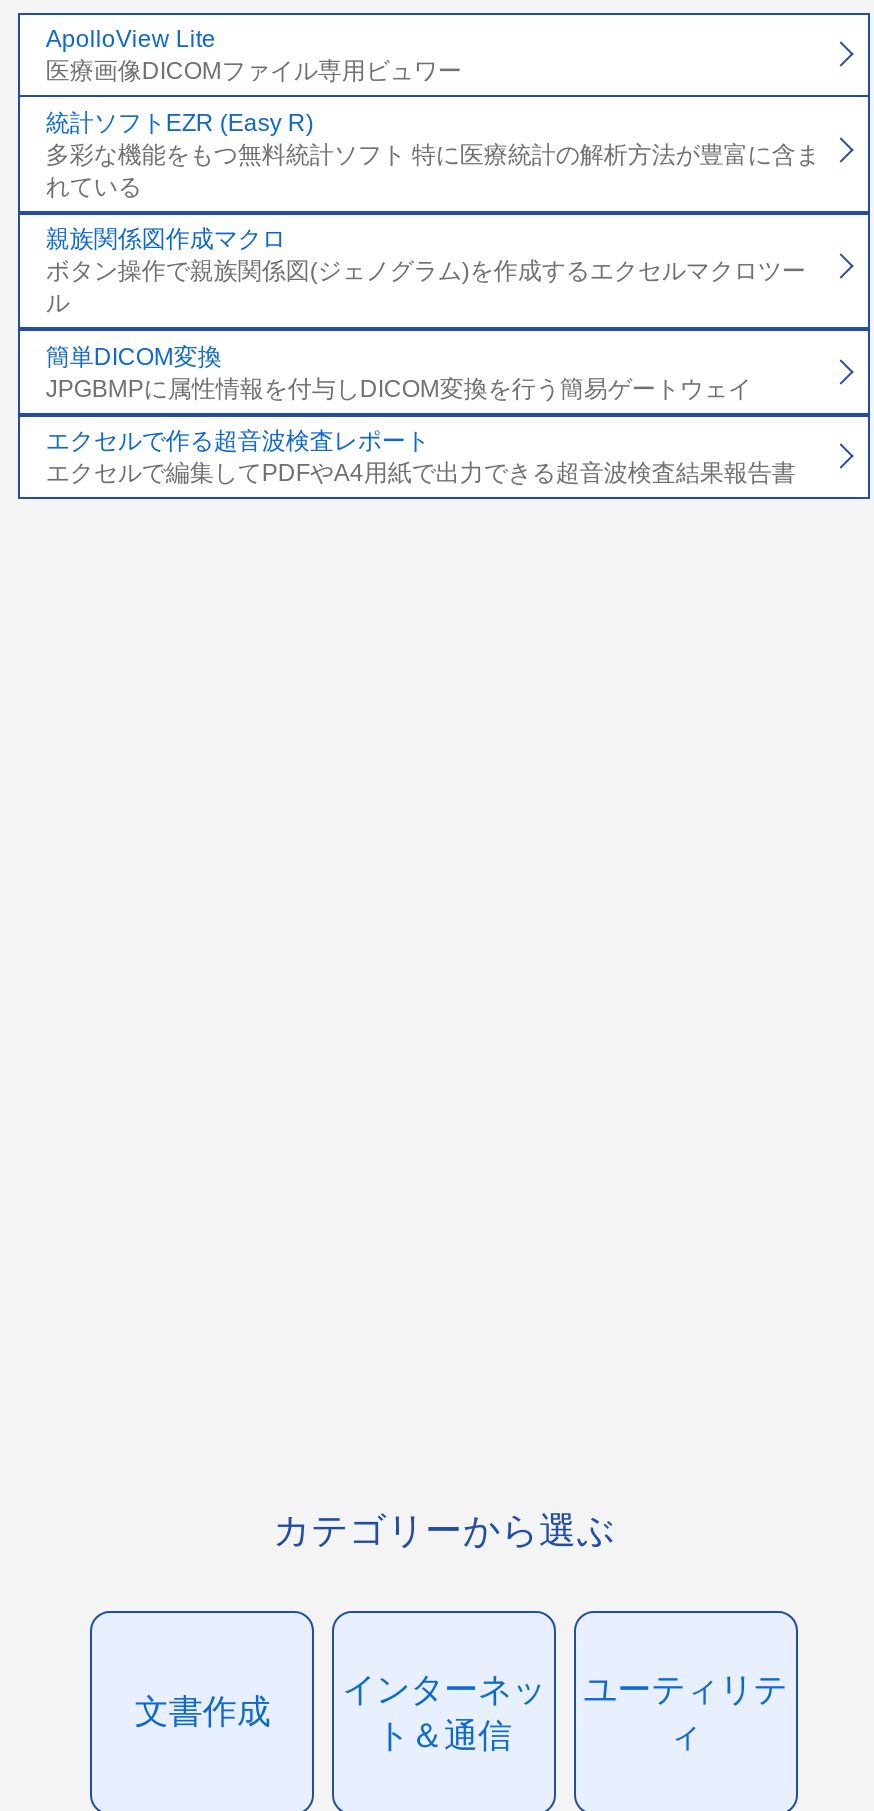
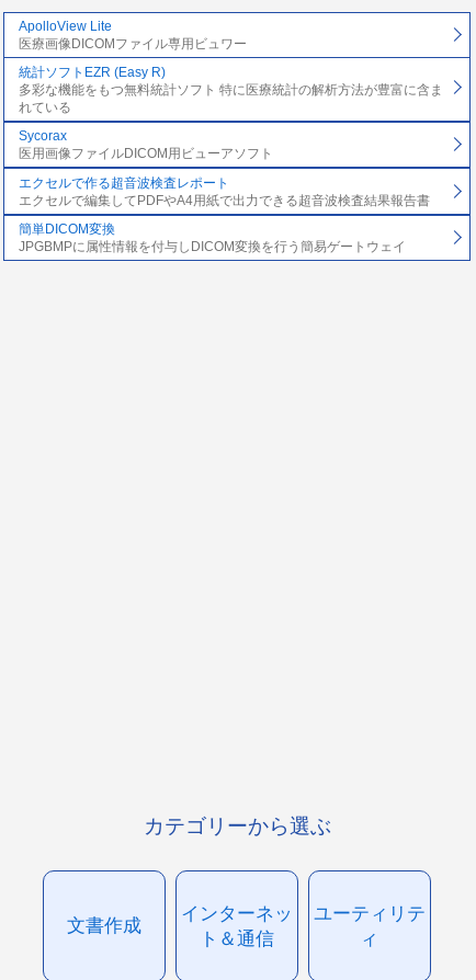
[46,225,806,317] 親族関係図作成マクロ | ボタン操作で親族関係図(ジェノグラム)を作成するエクセルマクロツー | ル -> [19,128,273,161] Sycorax | 医用画像ファイルDICOM用ビューアソフト
moved [46,342,752,402] -> [19,222,406,254]: 簡単DICOM変換 | JPGBMPに属性情報を付与しDICOM変換を行う簡易ゲートウェイ
moved [46,427,796,487] -> [19,175,430,208]: エクセルで作る超音波検査レポート | エクセルで編集してPDFやA4用紙で出力できる超音波検査結果報告書

